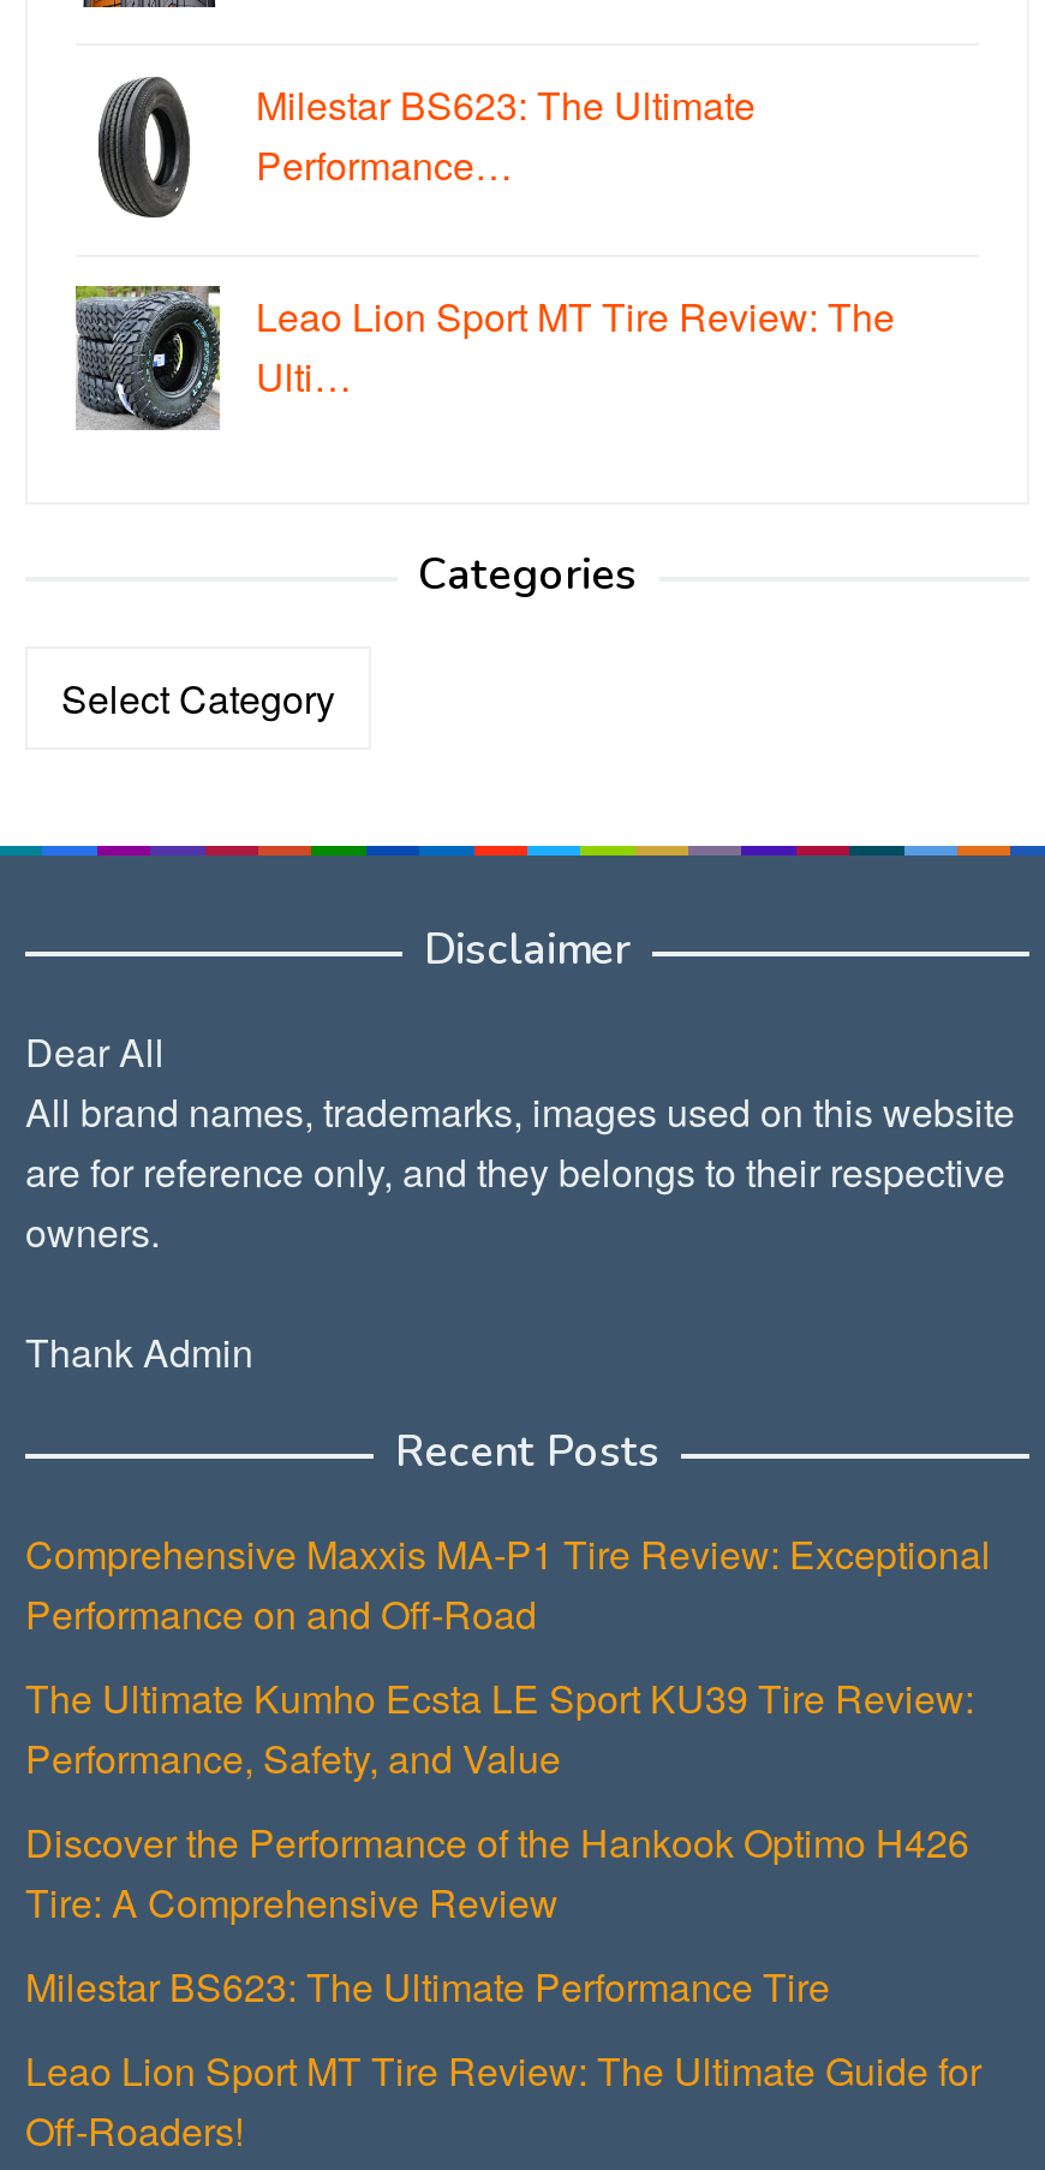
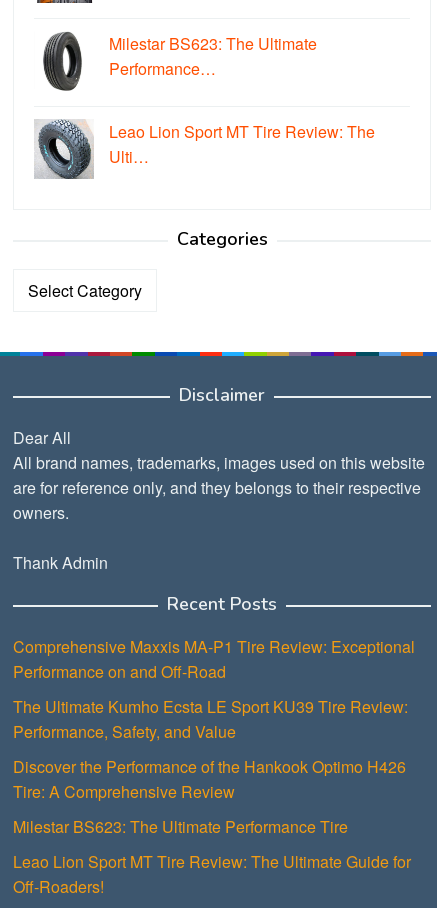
[73,284,222,430] [image] -> [34,119,94,178] [image]

